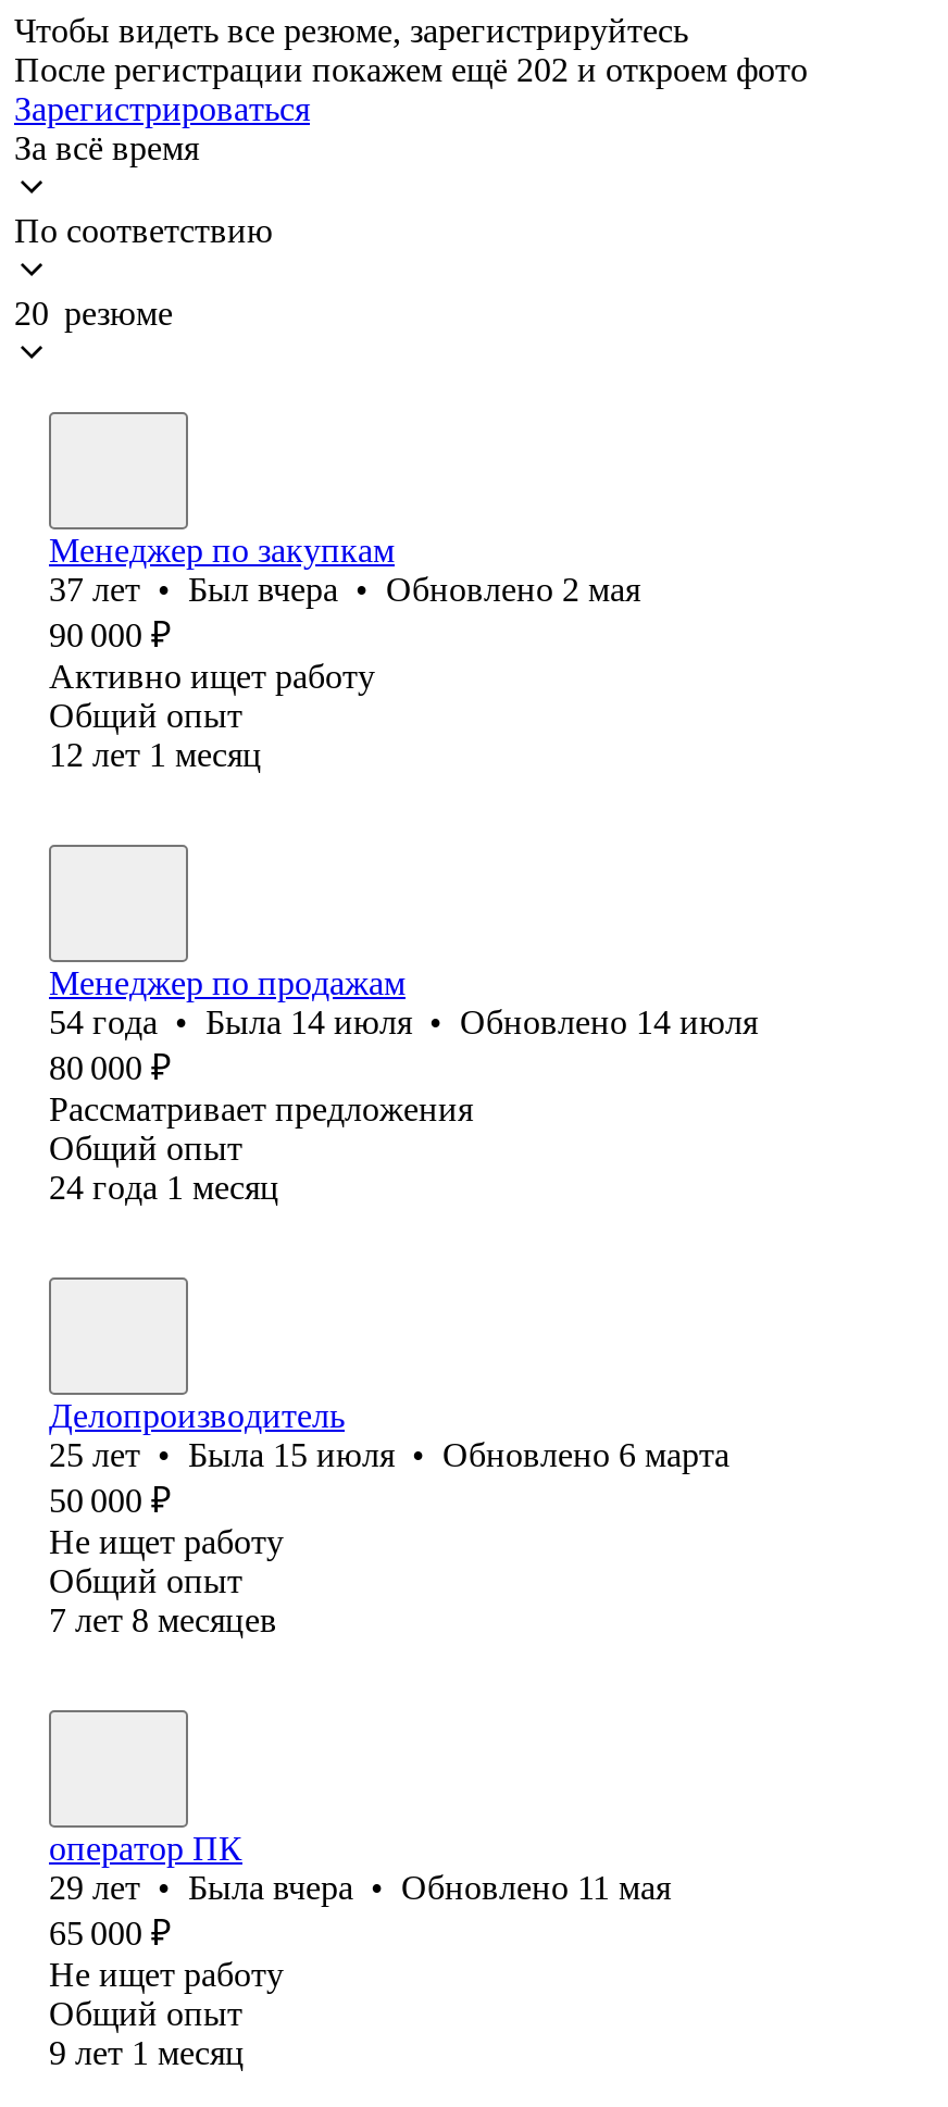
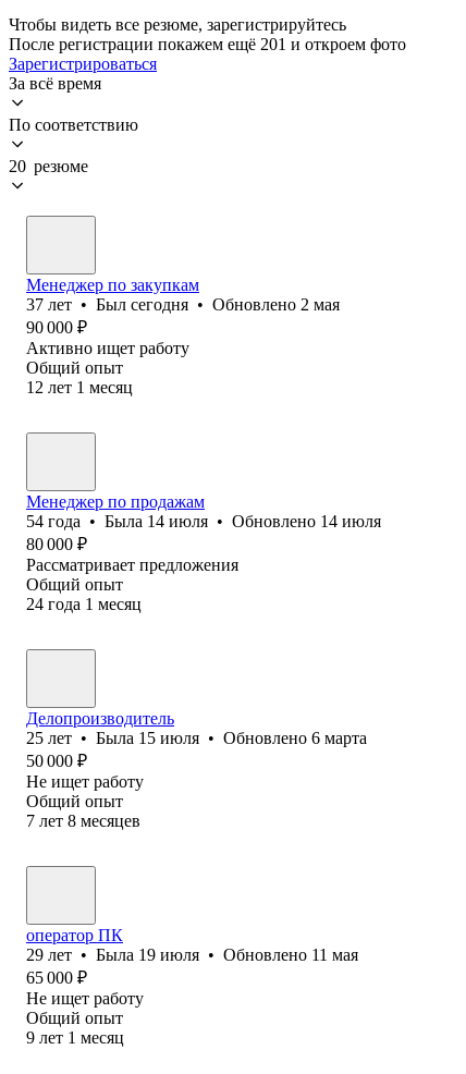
[14,51,808,88] После регистрации покажем ещё 202 и откроем фото -> [9,35,406,53] После регистрации покажем ещё 201 и откроем фото
[49,571,640,608] 37 лет • Был вчера • Обновлено 2 мая -> [26,295,340,314] 37 лет • Был сегодня • Обновлено 2 мая
[49,1869,671,1906] 29 лет • Была вчера • Обновлено 11 мая -> [26,945,358,964] 29 лет • Была 19 июля • Обновлено 11 мая

